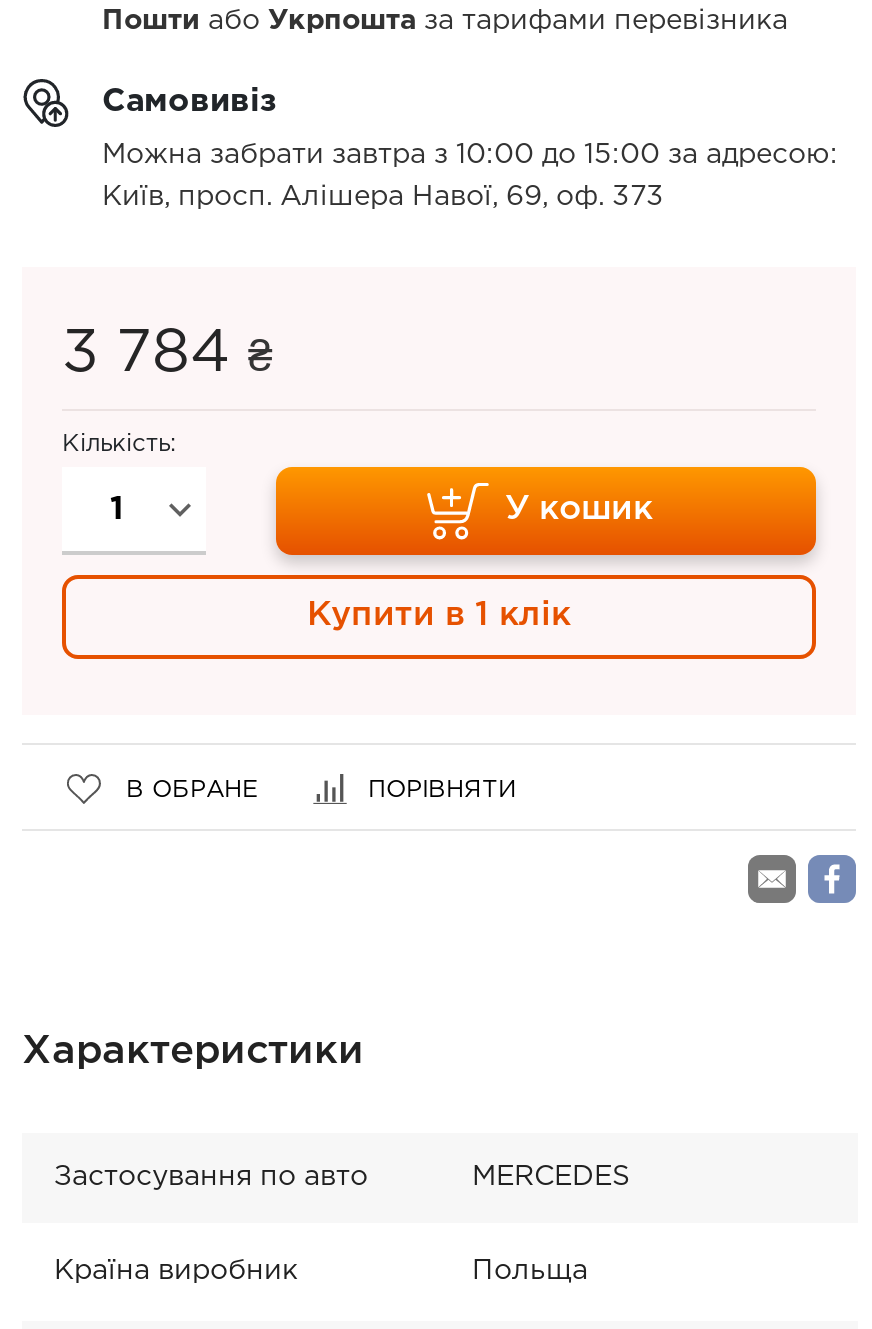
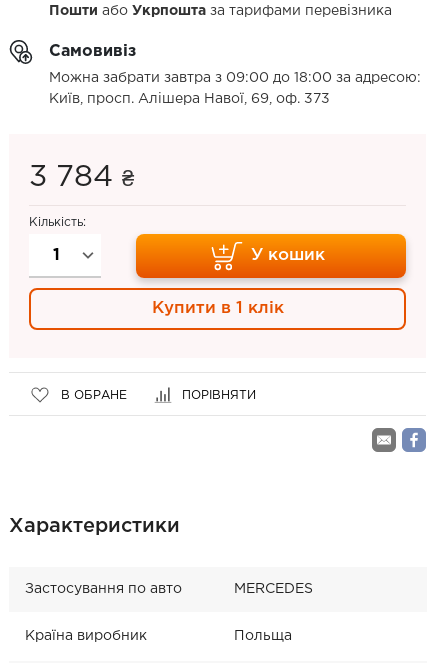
[102,143,838,167] Можна забрати завтра з 10:00 до 15:00 за адресою: -> [49,72,421,84] Можна забрати завтра з 09:00 до 18:00 за адресою:

